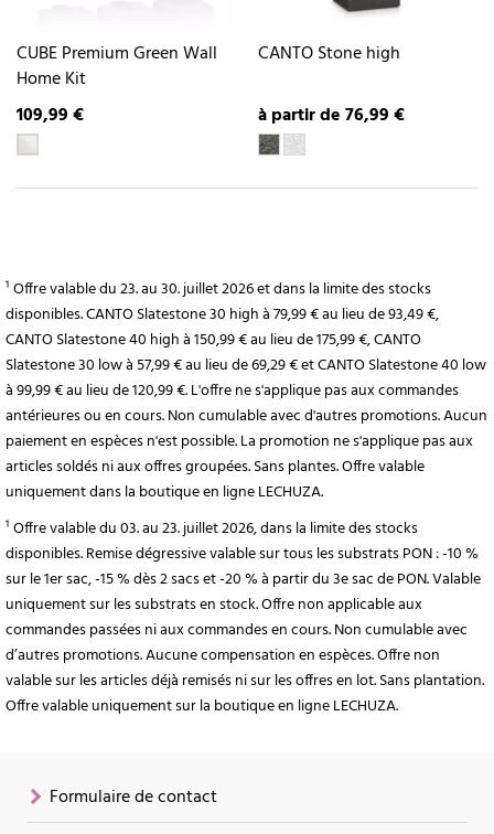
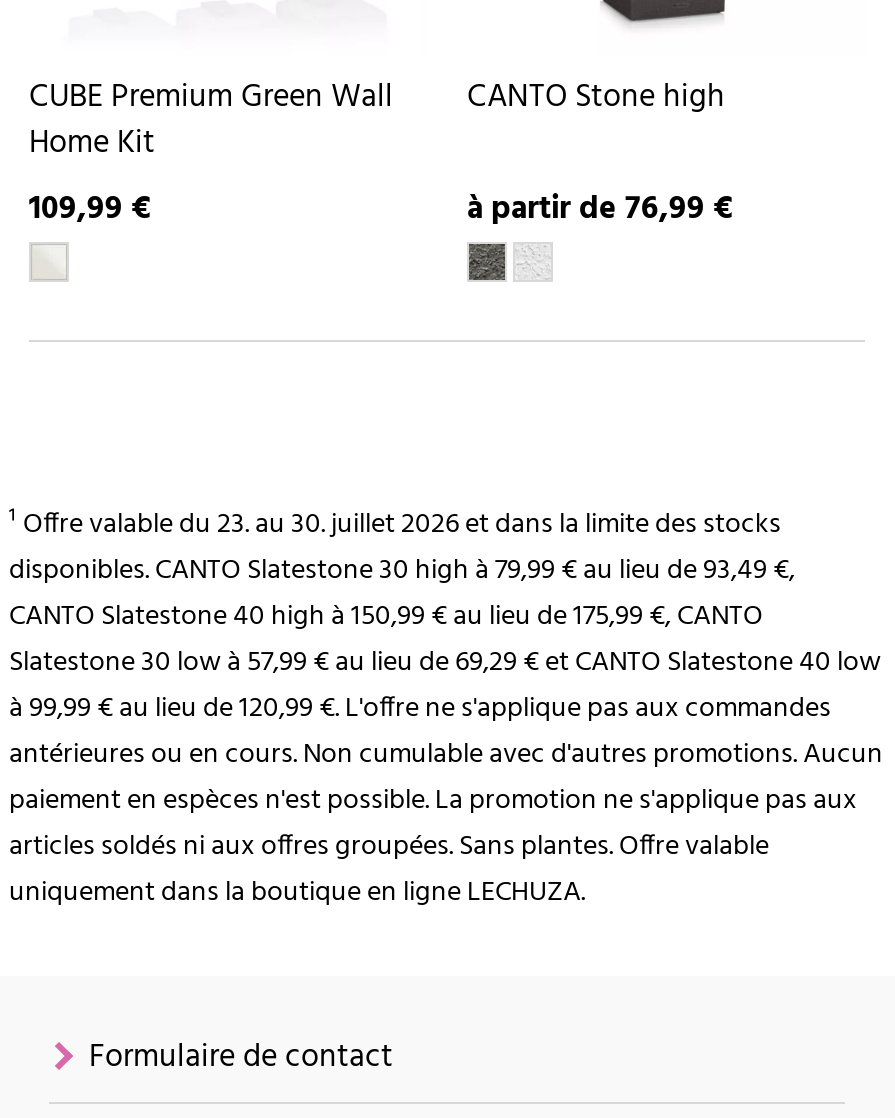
[6,517,484,720] ¹ Offre valable du 03. au 23. juillet 2026, dans la limite des stocks | disponibles. Remise dégressive valable sur tous les substrats PON : -10 % | sur le 1er sac, -15 % dès 2 sacs et -20 % à partir du 3e sac de PON. Valable | uniquement sur les substrats en stock. Offre non applicable aux | commandes passées ni aux commandes en cours. Non cumulable avec | d’autres promotions. Aucune compensation en espèces. Offre non | valable sur les articles déjà remisés ni sur les offres en lot. Sans plantation. | Offre valable uniquement sur la boutique en ligne LECHUZA. -> none

